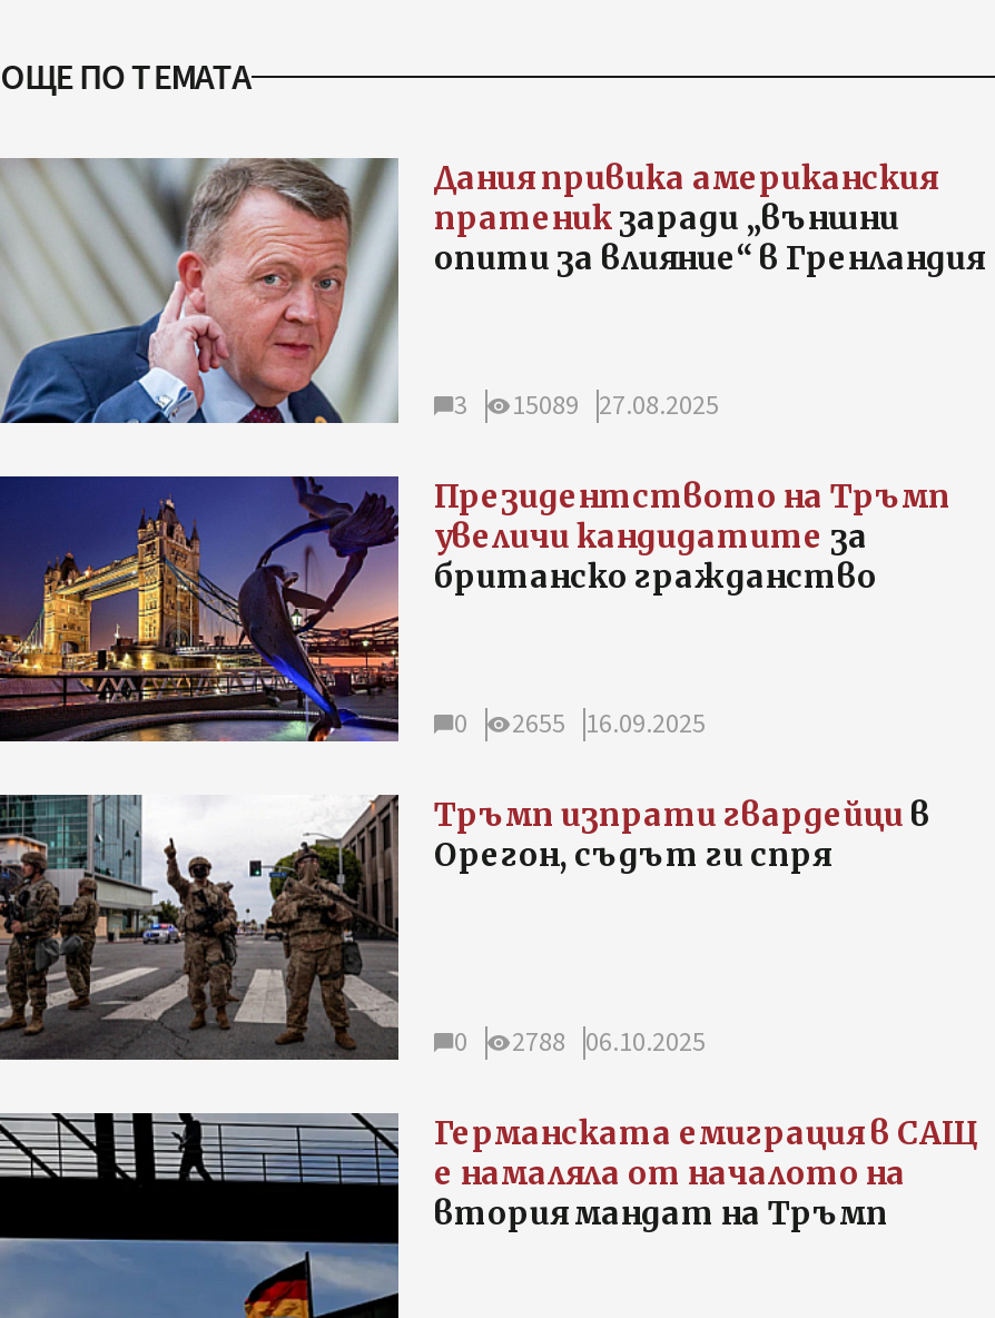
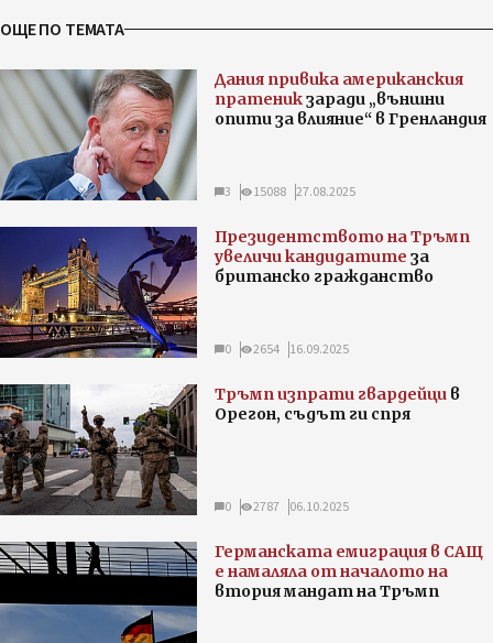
[454,387,719,425] 3 15089 27.08.2025 -> [224,183,355,201] 3 15088 27.08.2025
[454,705,706,743] 0 2655 16.09.2025 -> [224,340,349,359] 0 2654 16.09.2025
[454,1024,706,1062] 0 2788 06.10.2025 -> [224,497,349,516] 0 2787 06.10.2025

